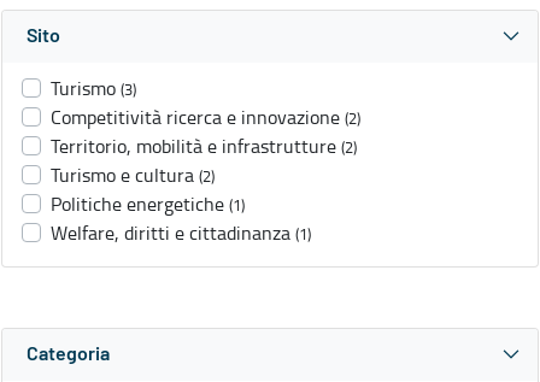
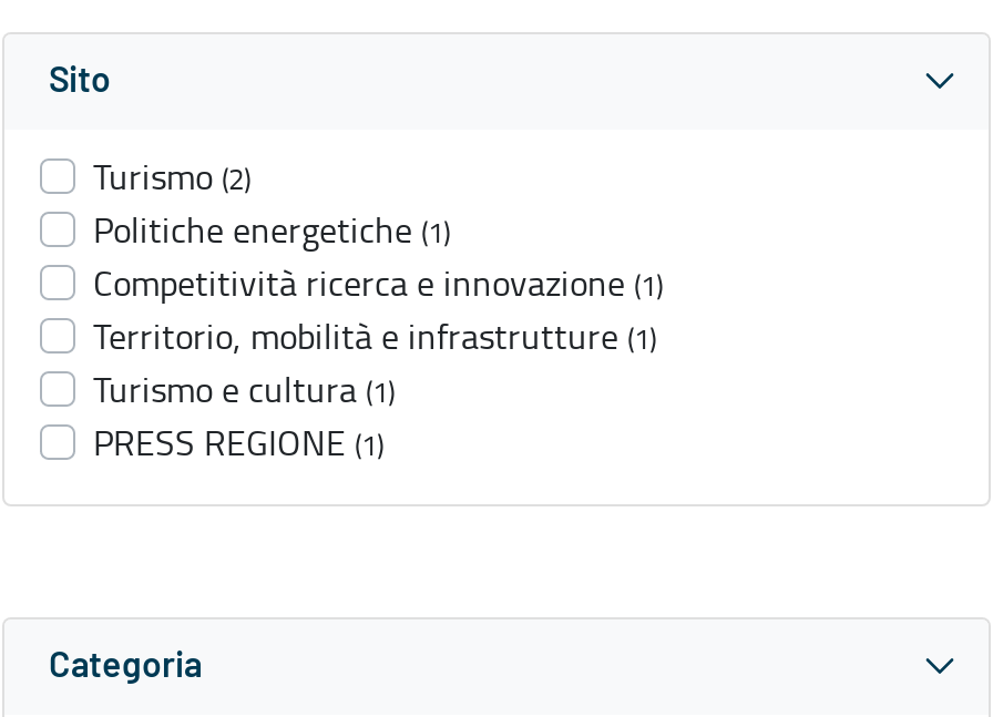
[51,75,360,188] Turismo (3) | Competitività ricerca e innovazione (2) | Territorio, mobilità e infrastrutture (2) | Turismo e cultura (2) -> [93,152,250,201] Turismo (2)
moved [51,191,245,217] -> [93,206,450,254]: Politiche energetiche (1)
[51,220,311,246] Welfare, diritti e cittadinanza (1) -> [93,259,663,467] Competitività ricerca e innovazione (1) | Territorio, mobilità e infrastrutture (1) | Turismo e cultura (1) | PRESS REGIONE (1)

